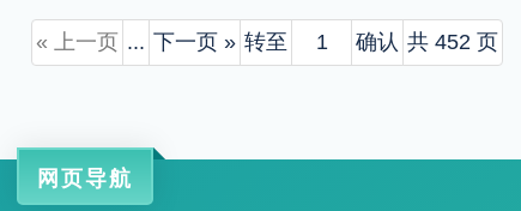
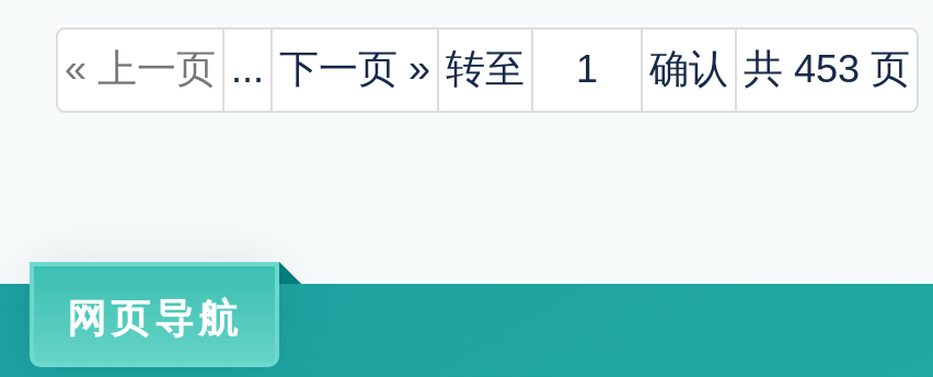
[356,30,498,54] 确认 共 452 页 -> [649,47,910,91] 确认 共 453 页

